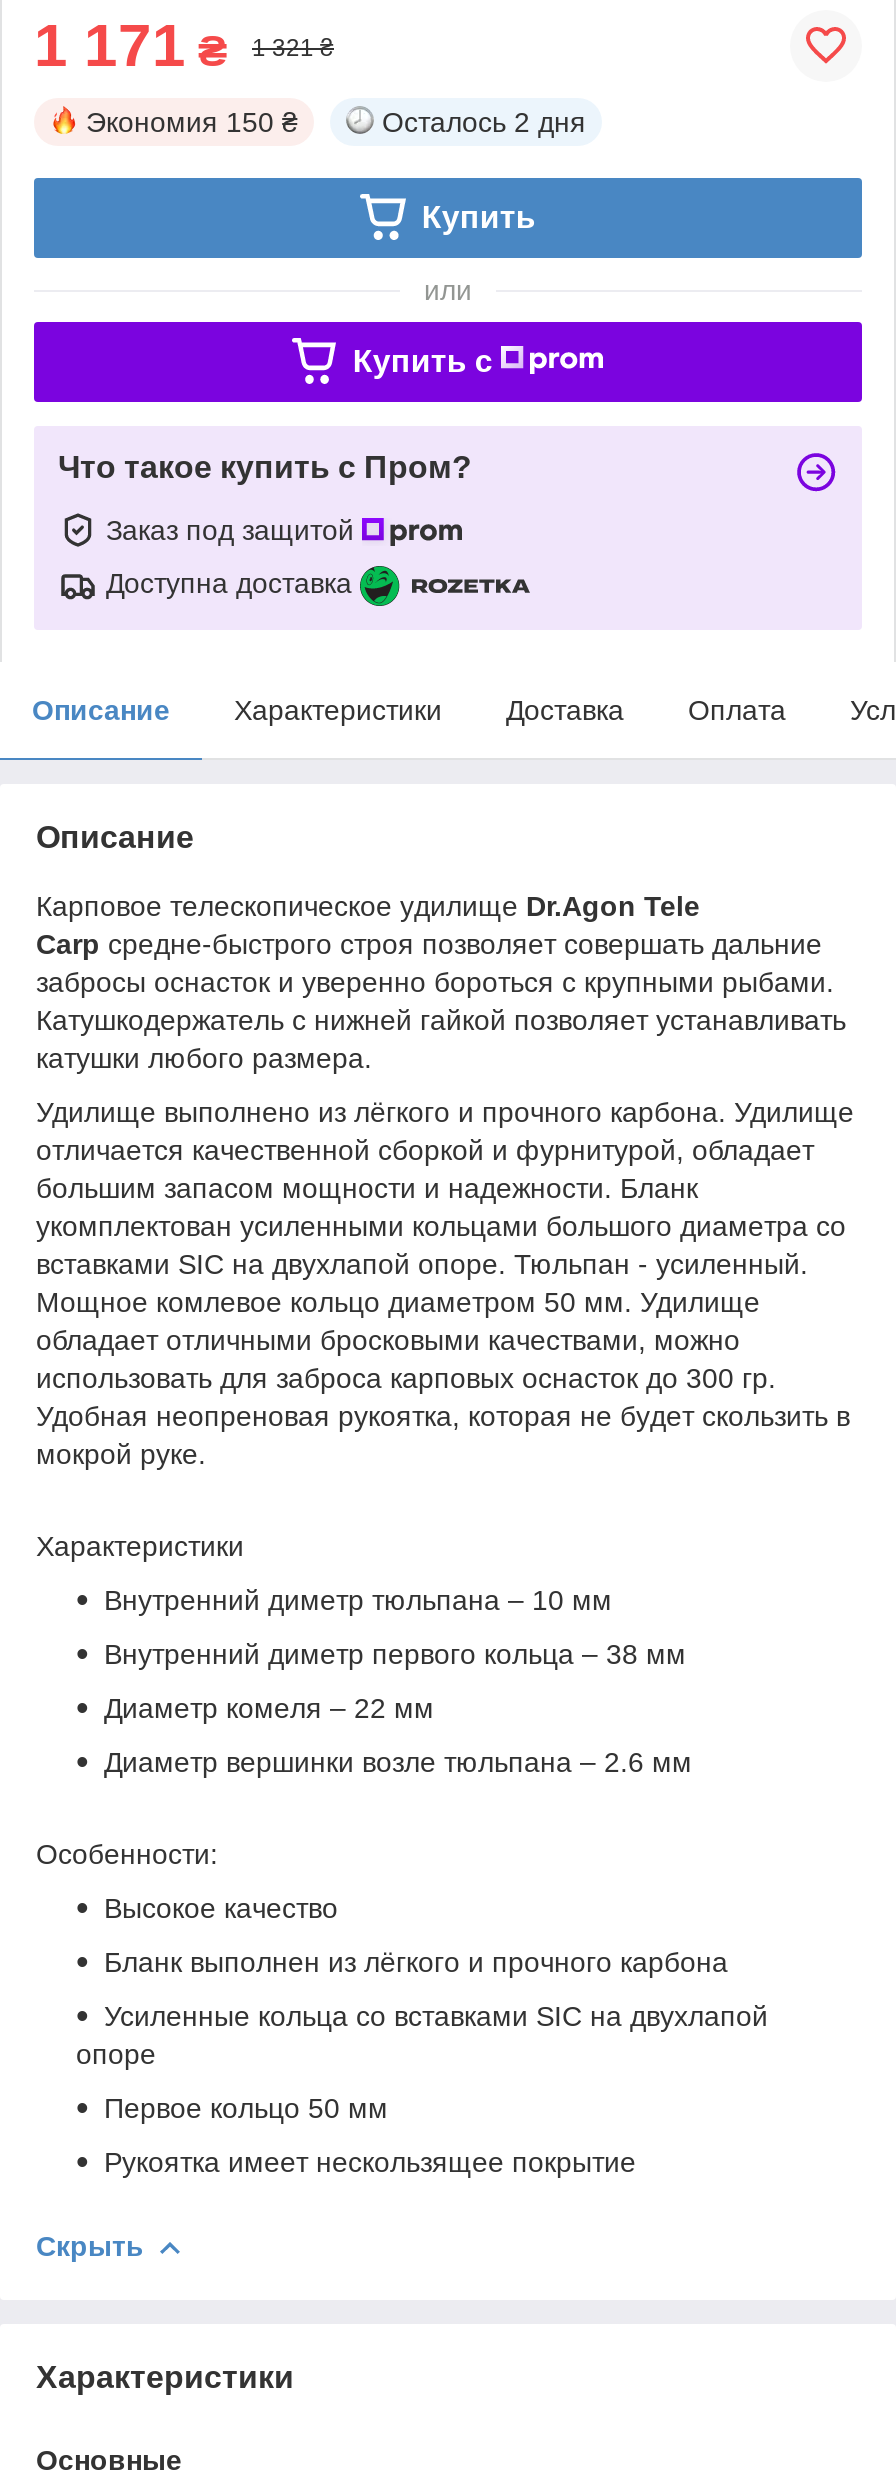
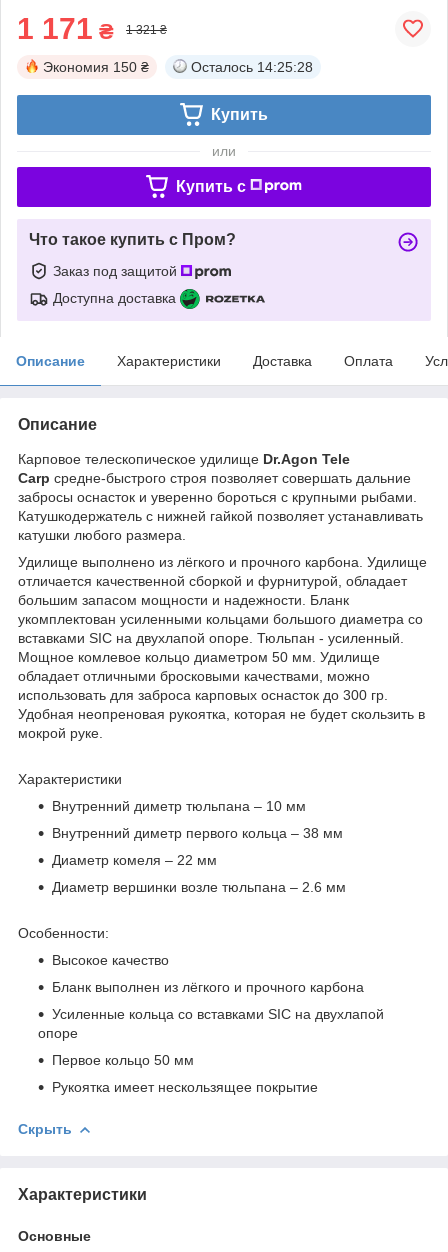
[382,106,586,138] Осталось 2 дня -> [191,59,313,75] Осталось 14:25:28

